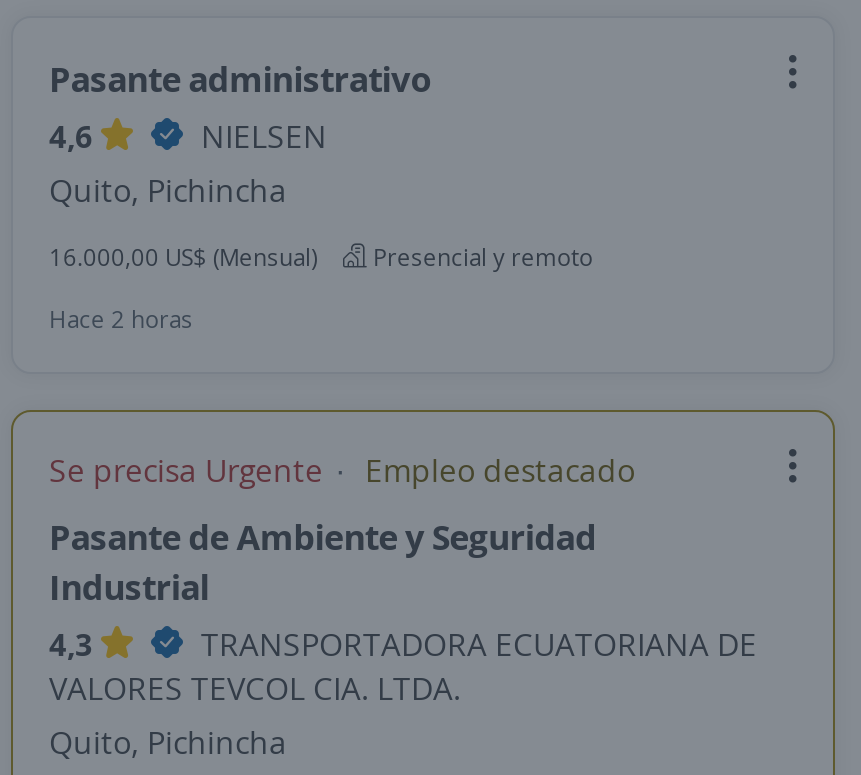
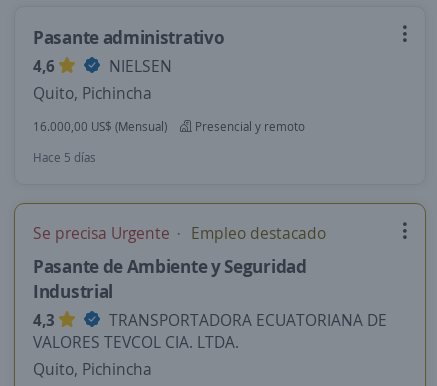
[49,302,193,336] Hace 2 horas -> [33,149,96,166] Hace 5 días

